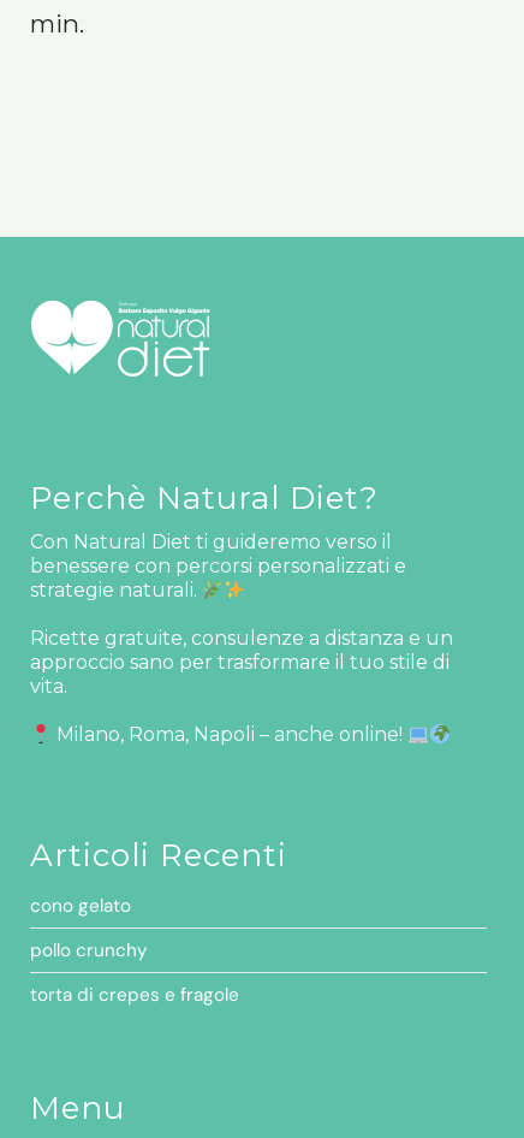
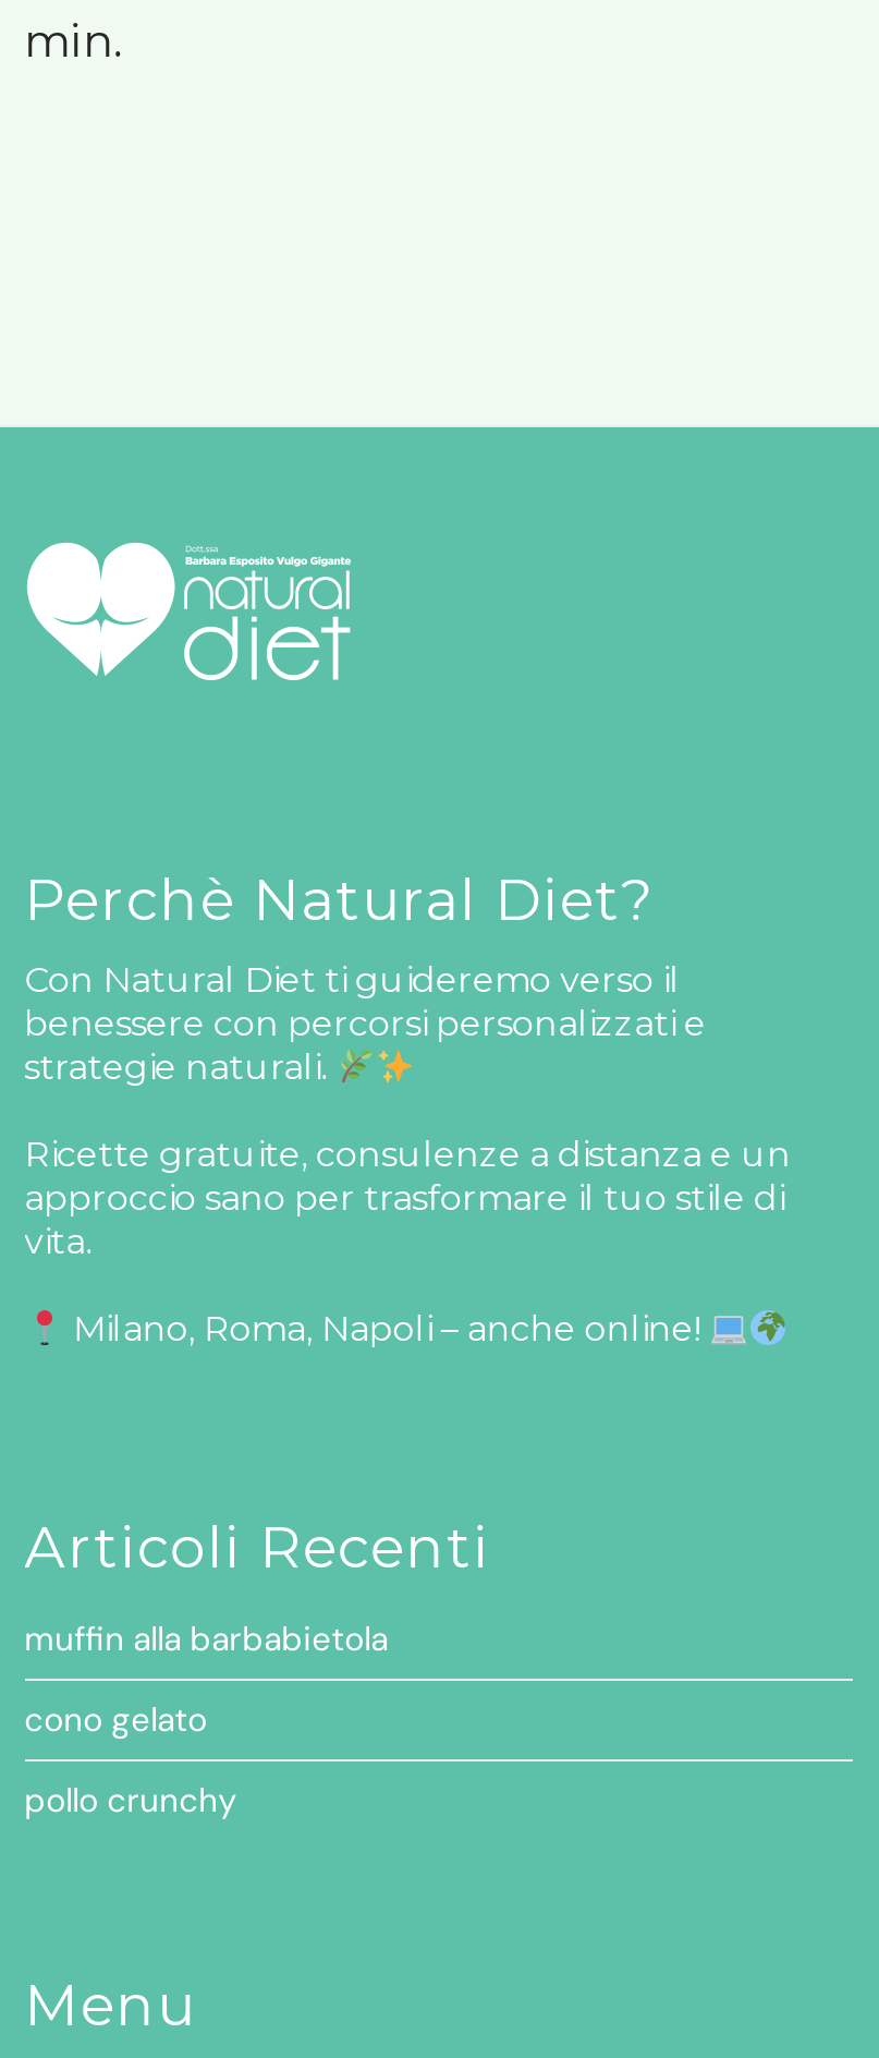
none -> [24,1618,388,1661] muffin alla barbabietola
moved [30,894,147,962] -> [24,1698,238,1823]: cono gelato | pollo crunchy
[30,983,239,1007] torta di crepes e fragole -> none

